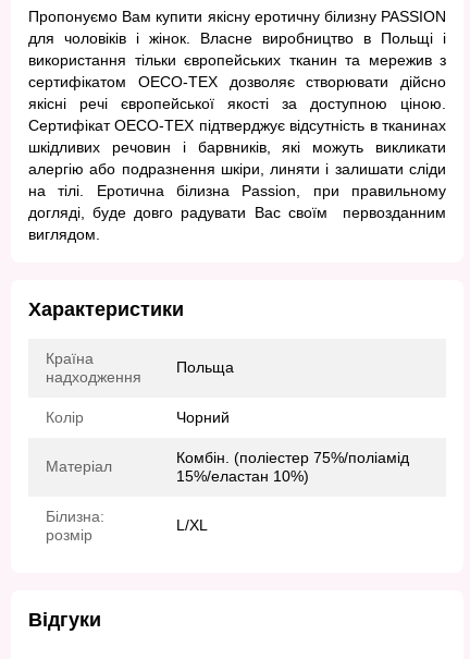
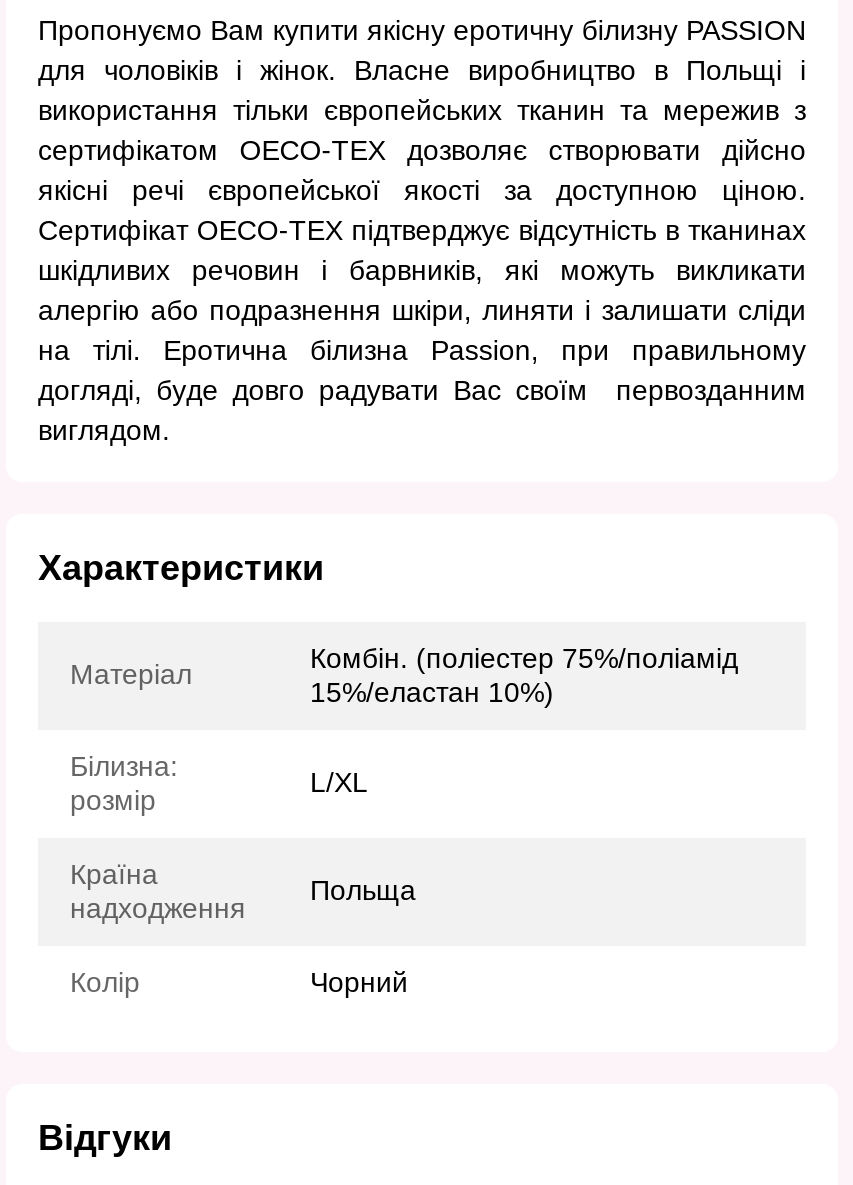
moved [46,350,141,386] -> [70,858,246,924]: Країна | надходження
moved [46,359,234,426] -> [70,874,416,998]: Польща | Колір | Чорний
moved [46,449,409,544] -> [70,642,738,816]: Матеріал | Комбін. (поліестер 75%/поліамід | 15%/еластан 10%) | Білизна: | розмір | L/XL

